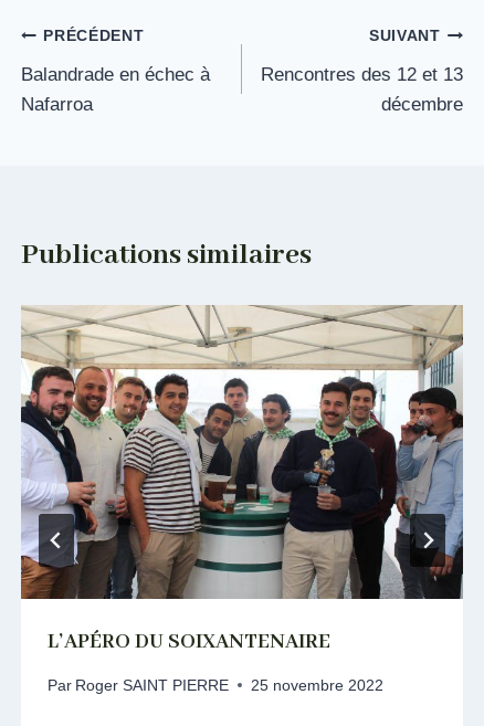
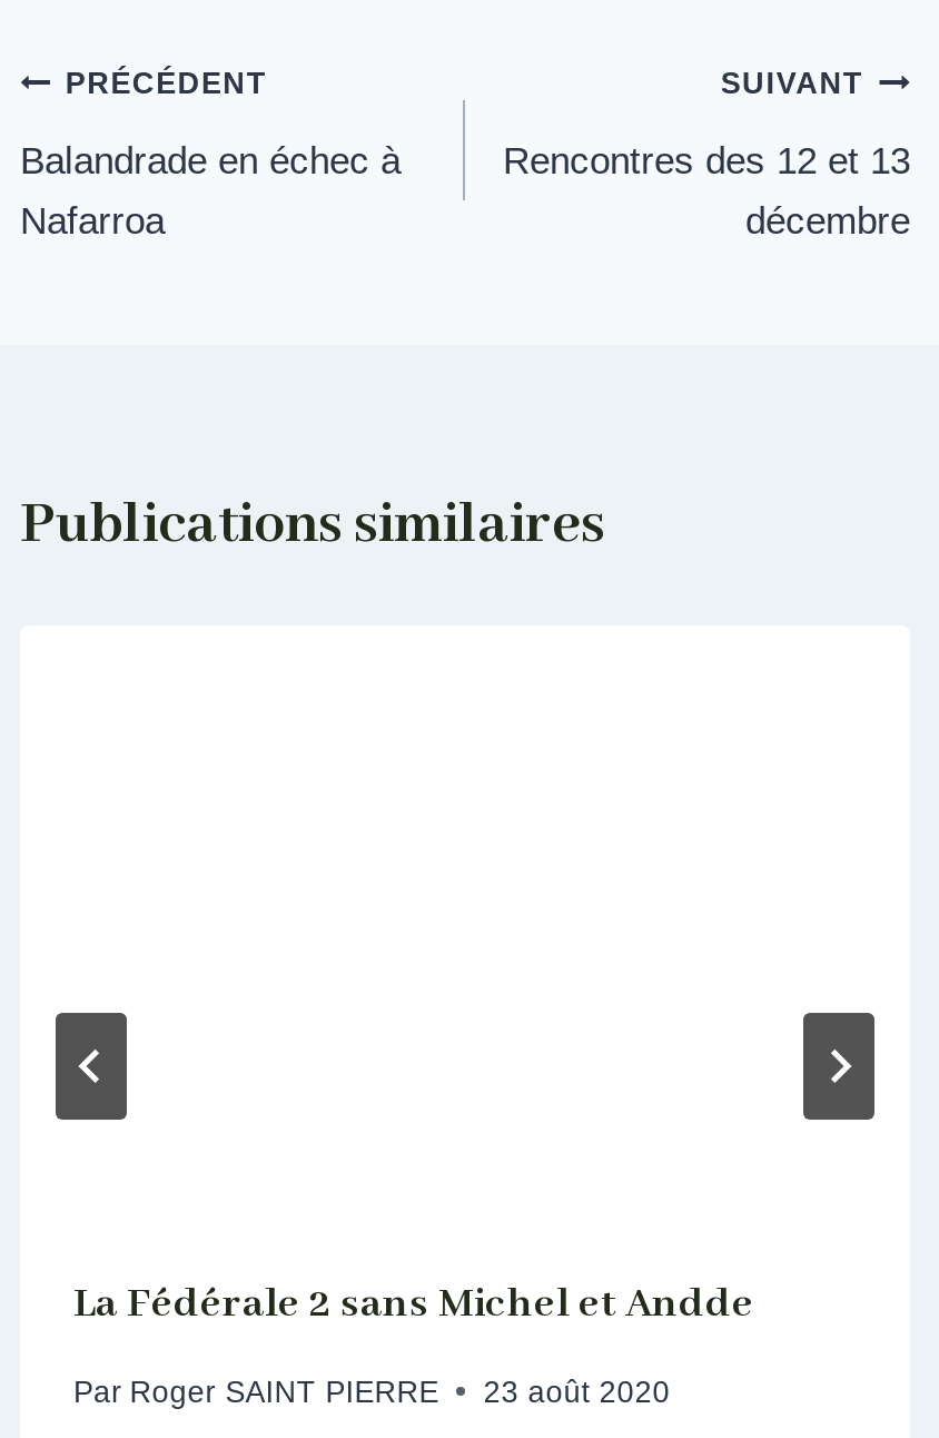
[20,304,464,600] [image] -> none
[48,629,330,655] L’APÉRO DU SOIXANTENAIRE -> [73,1278,754,1332] La Fédérale 2 sans Michel et Andde
[48,677,384,694] Par Roger SAINT PIERRE 25 novembre 2022 -> [73,1375,670,1409] Par Roger SAINT PIERRE 23 août 2020

